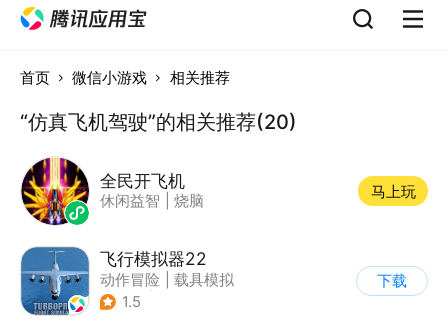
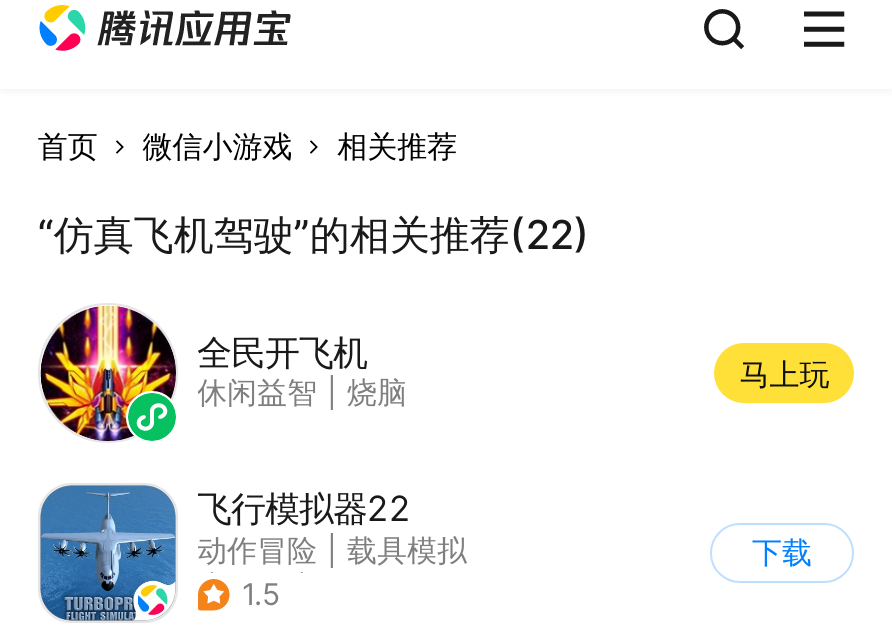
[20,109,297,133] “仿真飞机驾驶”的相关推荐(20) -> [38,210,590,258] “仿真飞机驾驶”的相关推荐(22)

